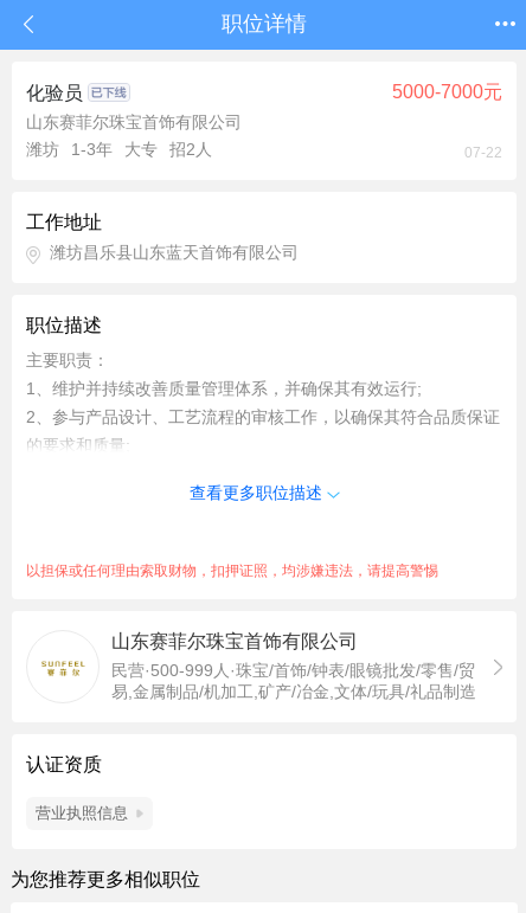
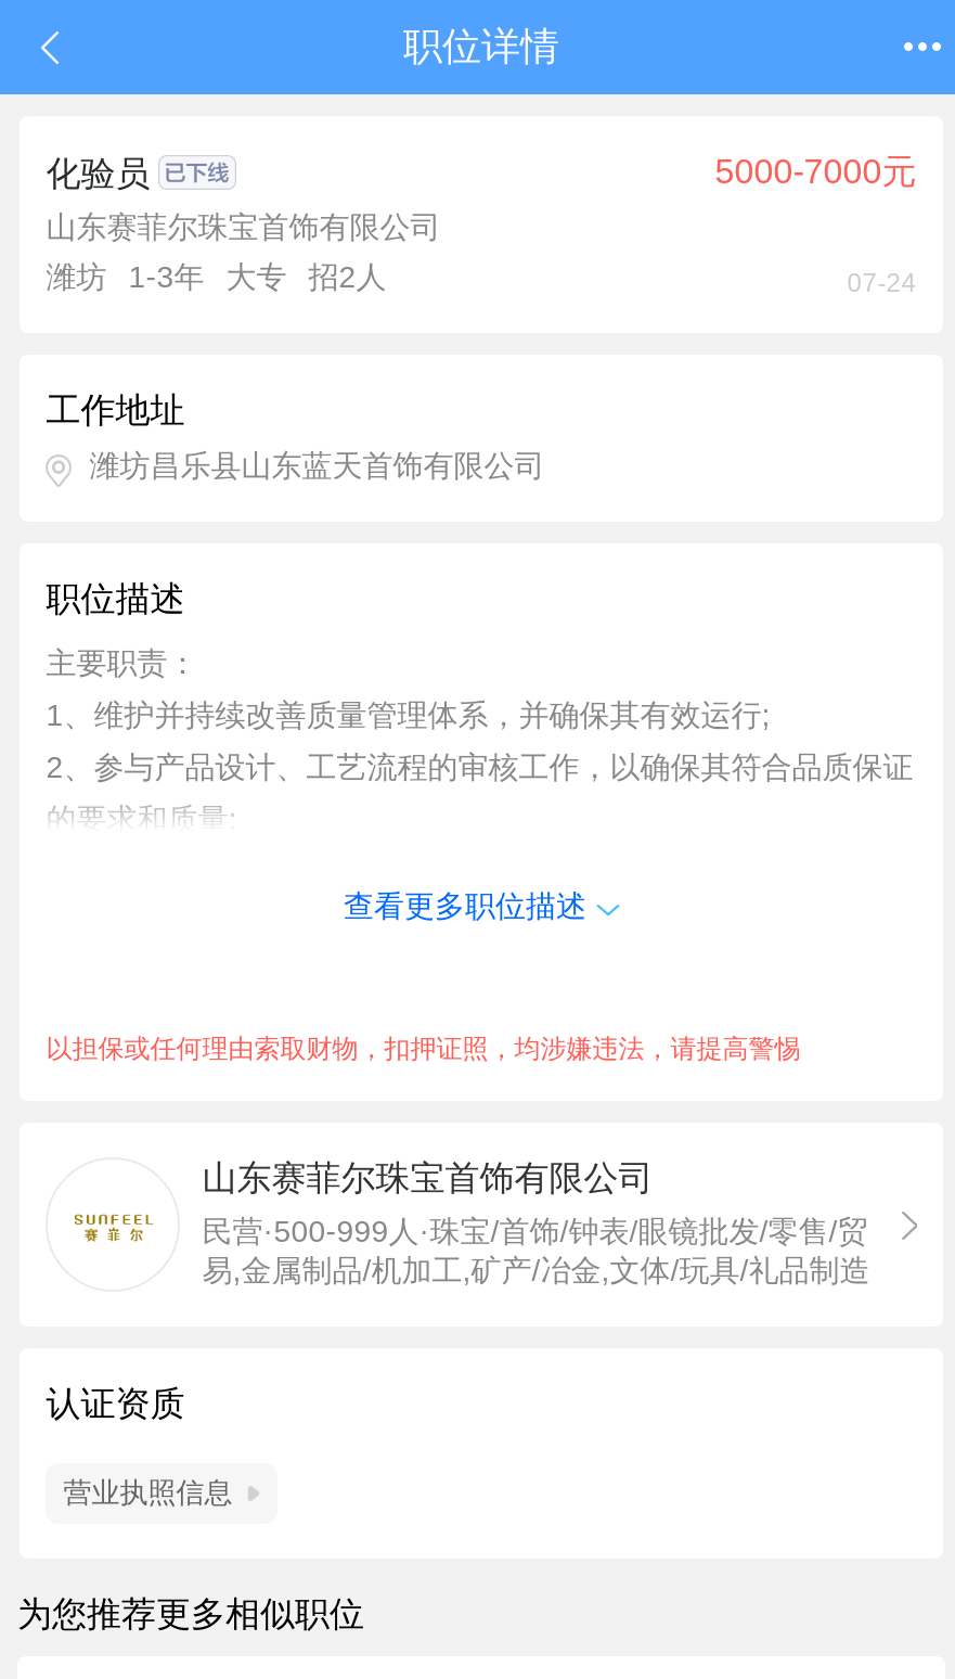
[464,144,502,161] 07-22 -> [847,268,917,298] 07-24

